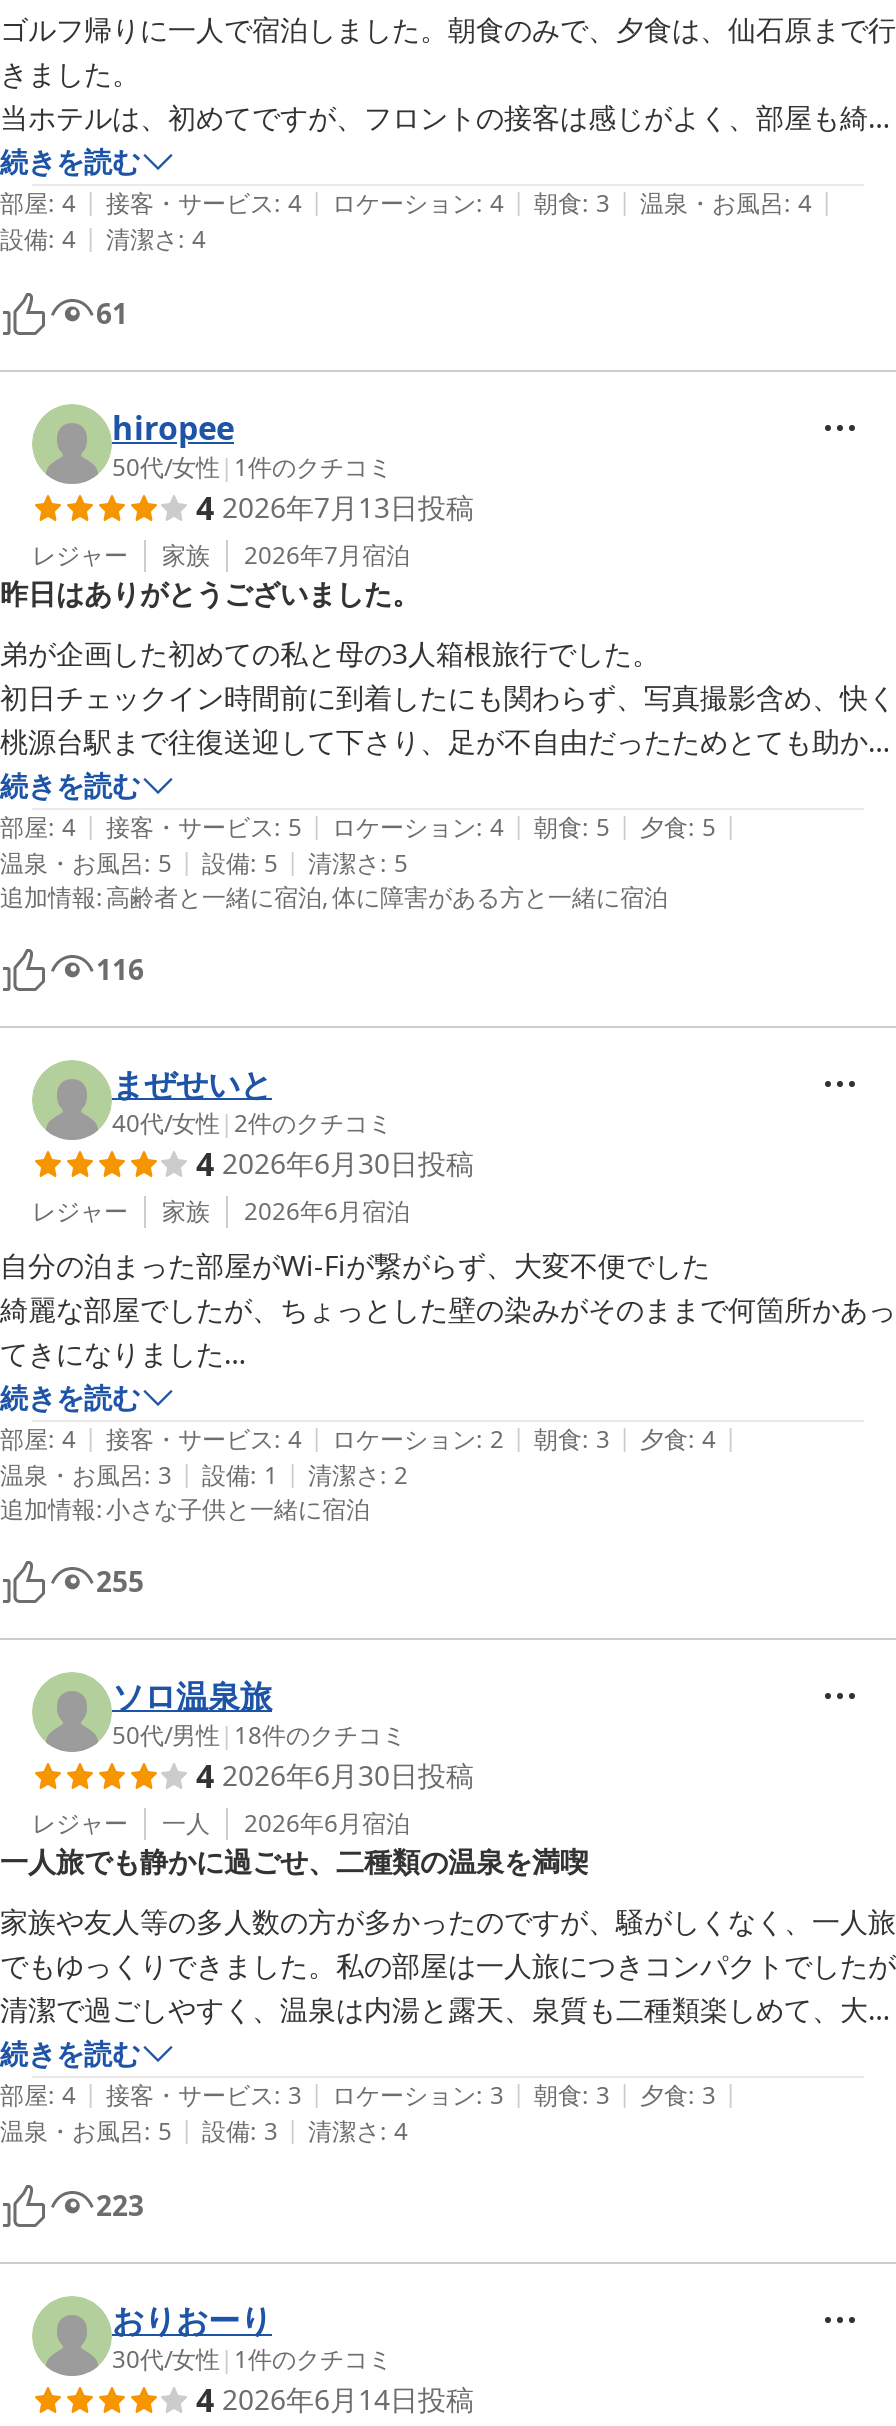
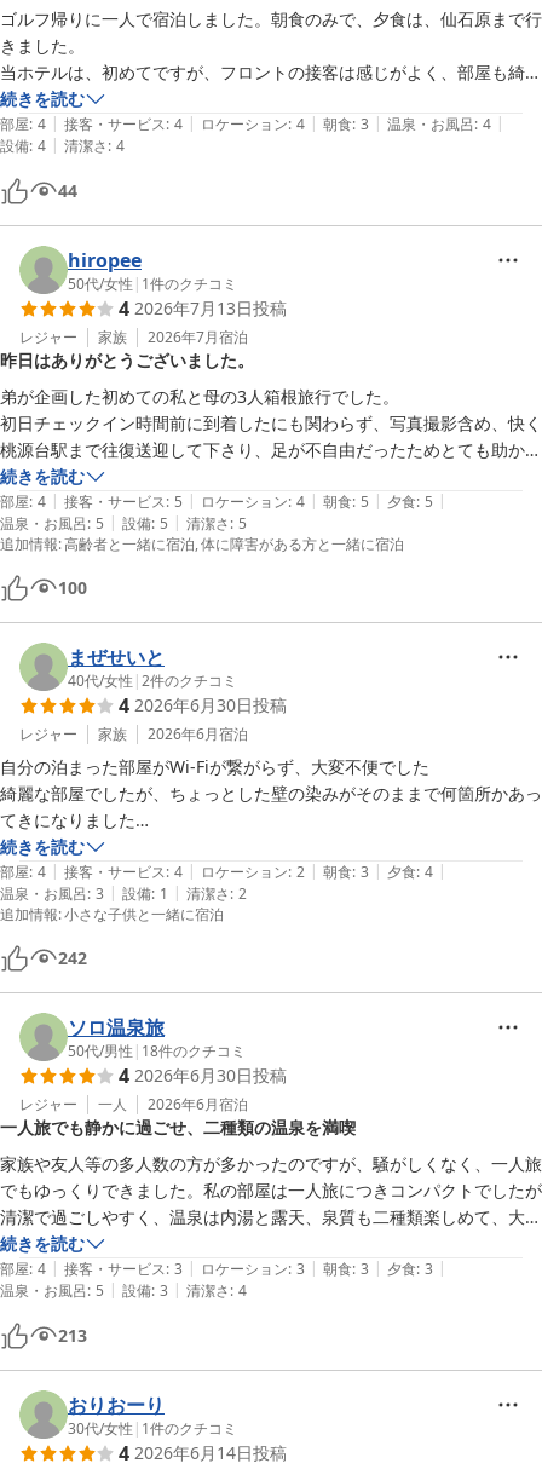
[96,294,128,332] 61 -> [58,179,77,202] 44
[96,950,144,988] 116 -> [58,576,87,599] 100
[96,1562,144,1600] 255 -> [58,946,87,969] 242
[96,2186,144,2224] 223 -> [58,1324,87,1347] 213

